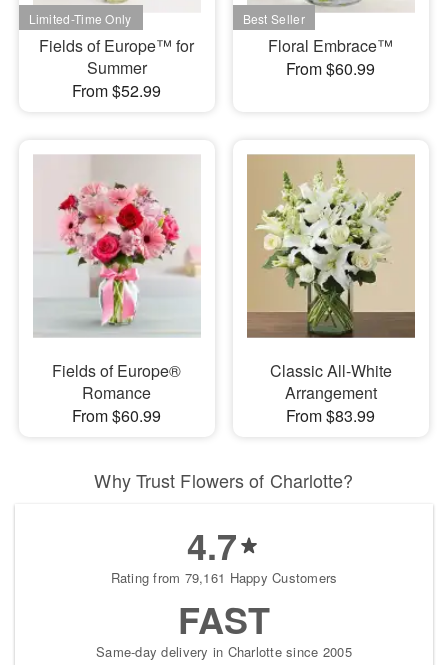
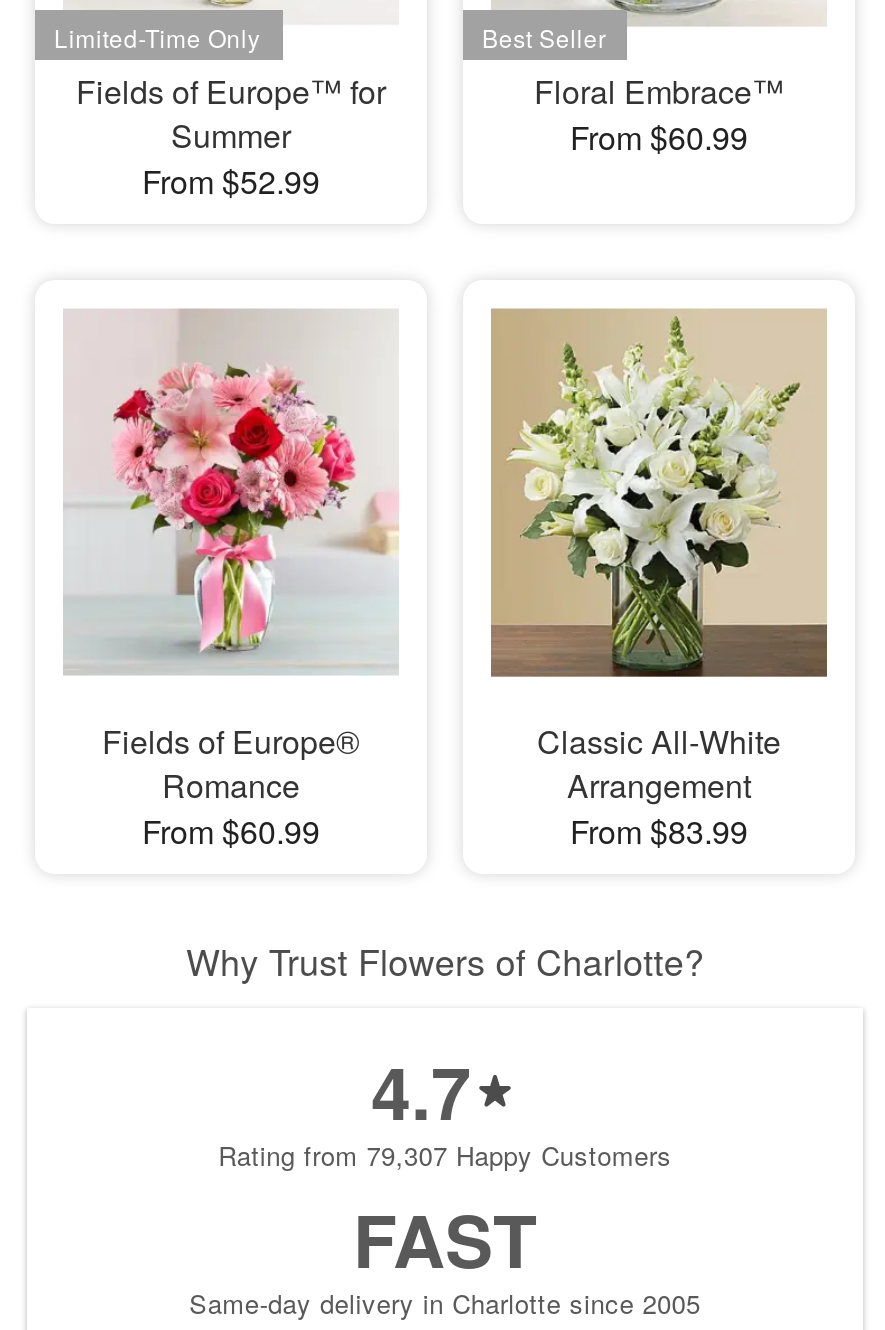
[111,568,337,587] Rating from 79,161 Happy Customers -> [218,1136,672,1174] Rating from 79,307 Happy Customers

